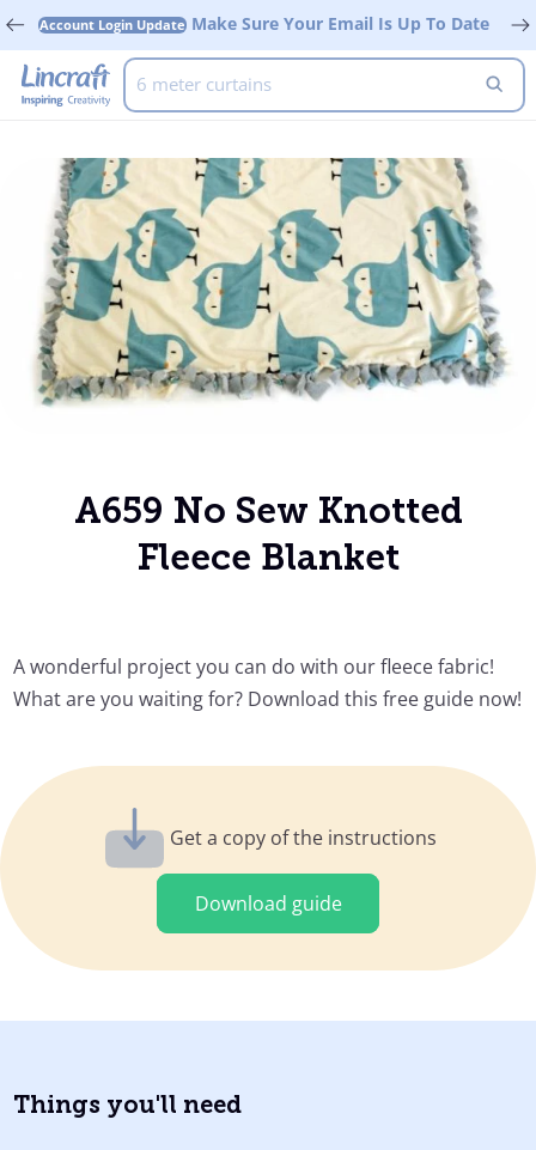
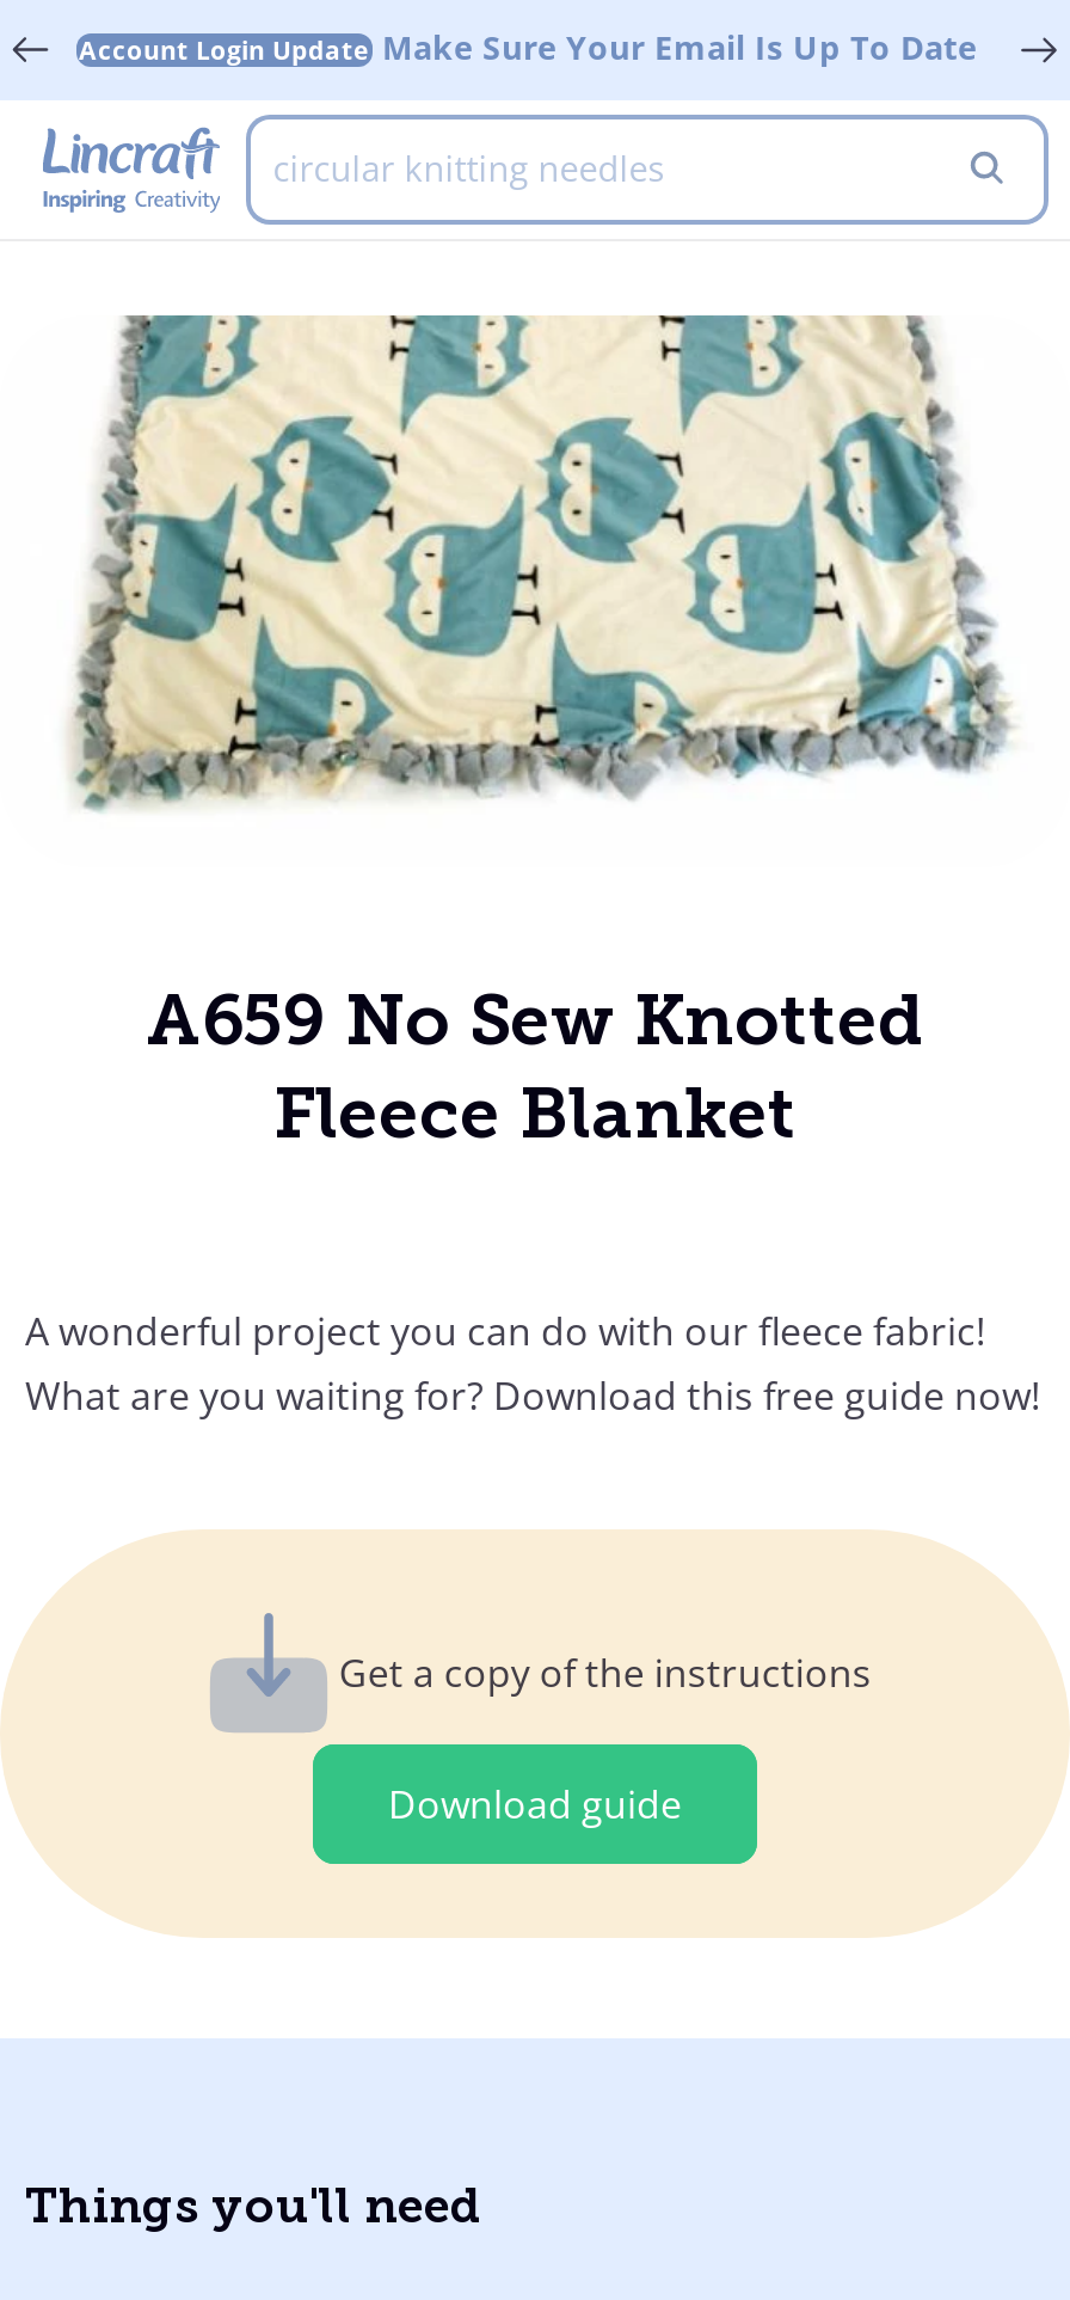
[137,72,272,96] 6 meter curtains -> [273,144,664,192] circular knitting needles

